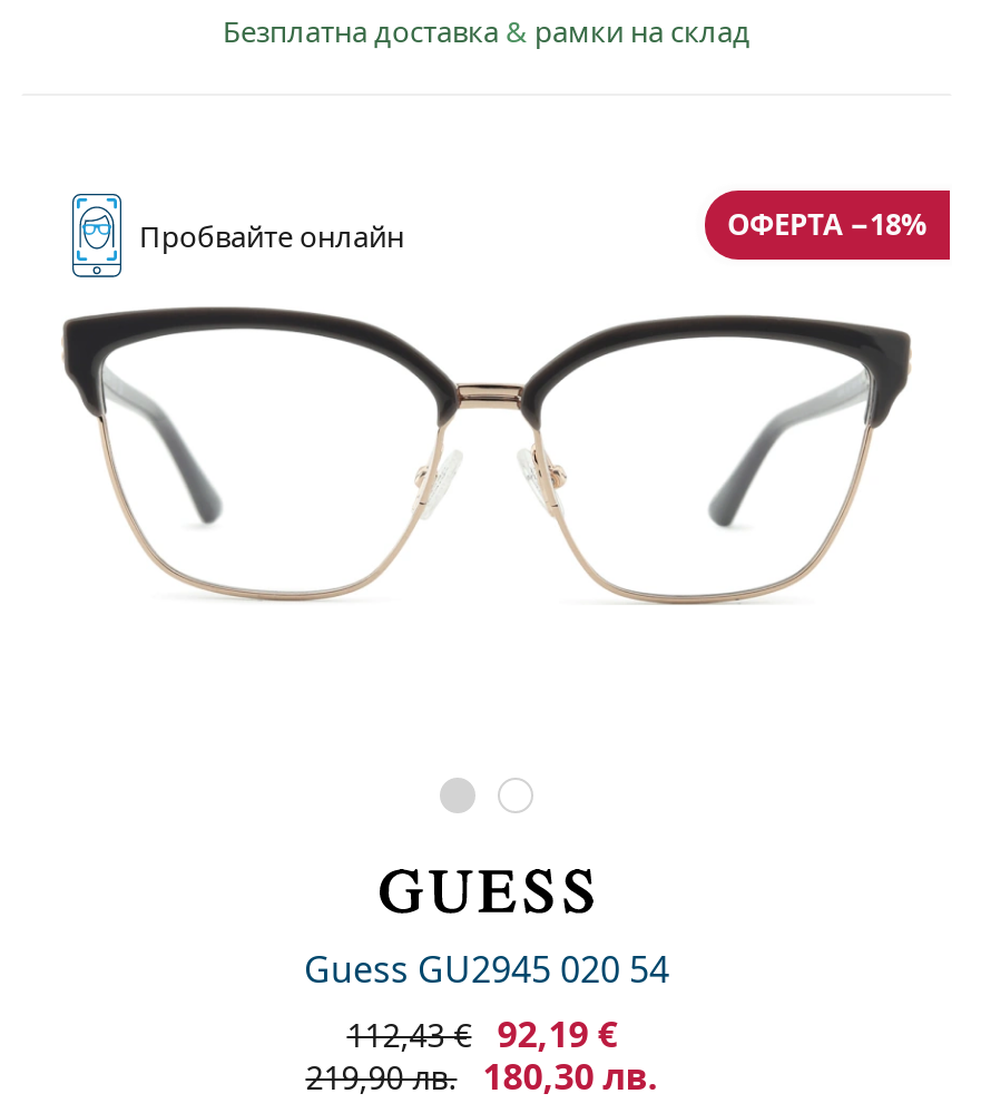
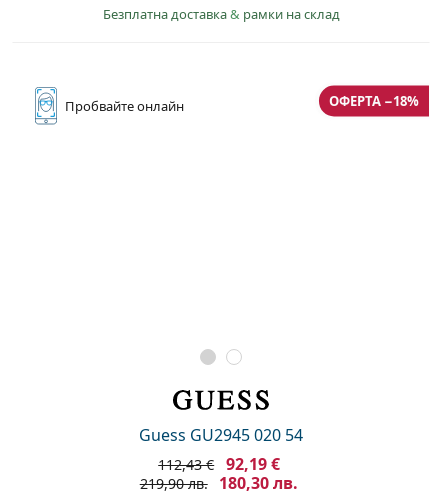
[61,305,914,606] [image] -> none

